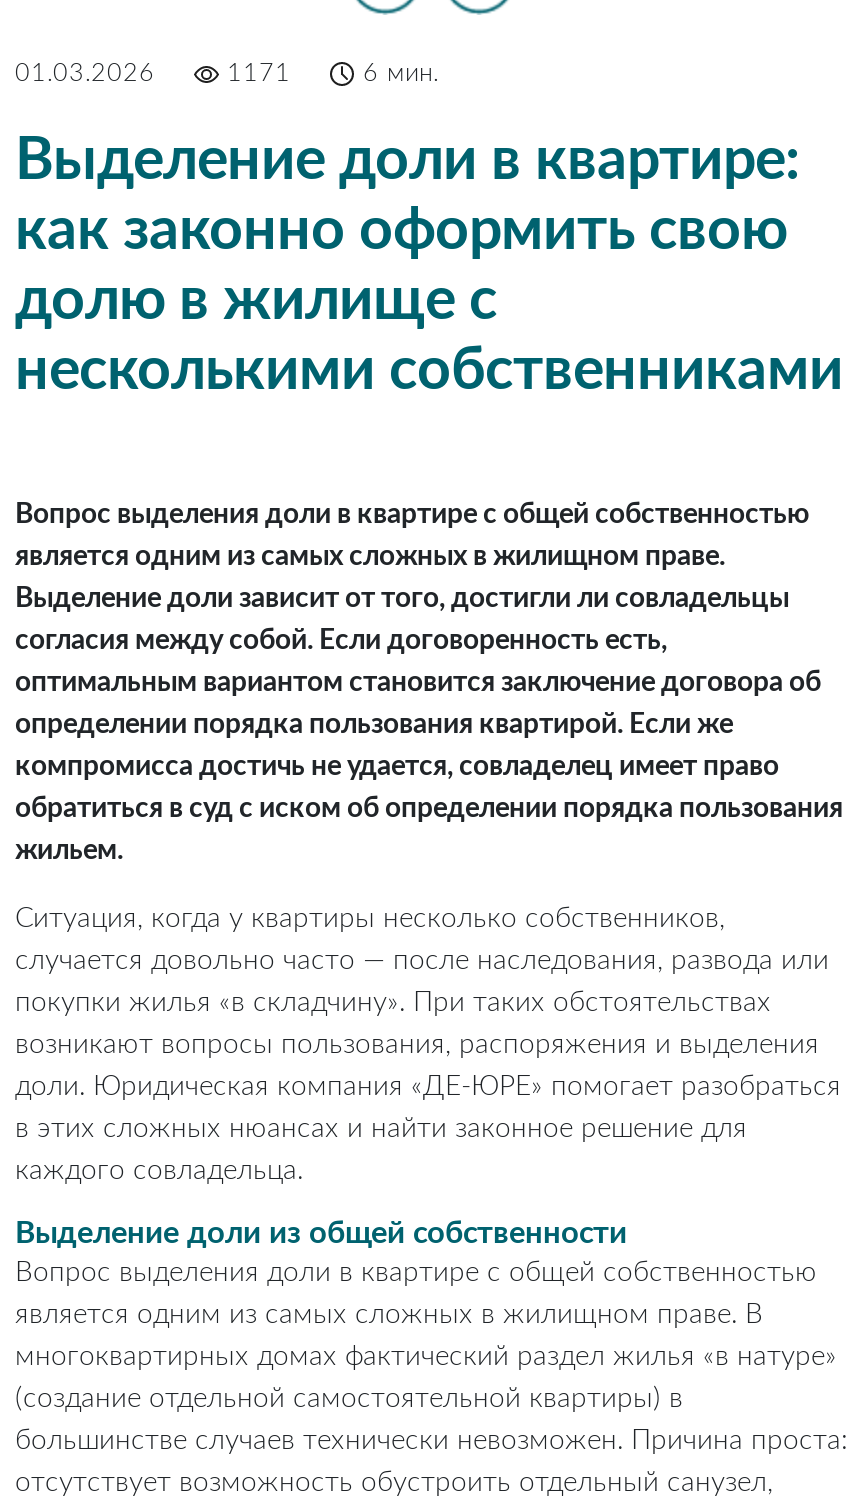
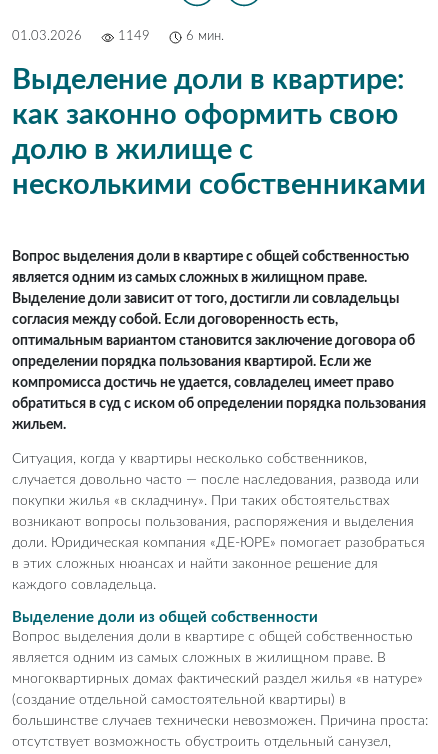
[219,61,299,85] 1171 -> [114,30,154,42] 1149

